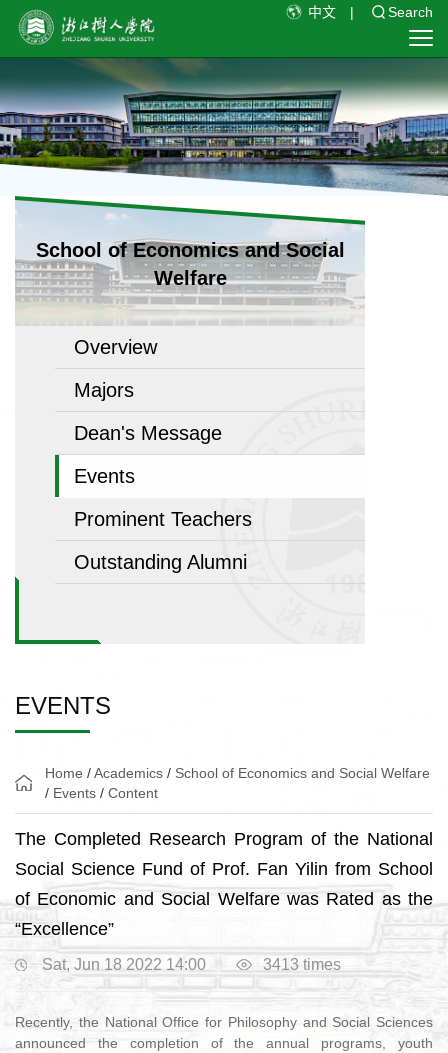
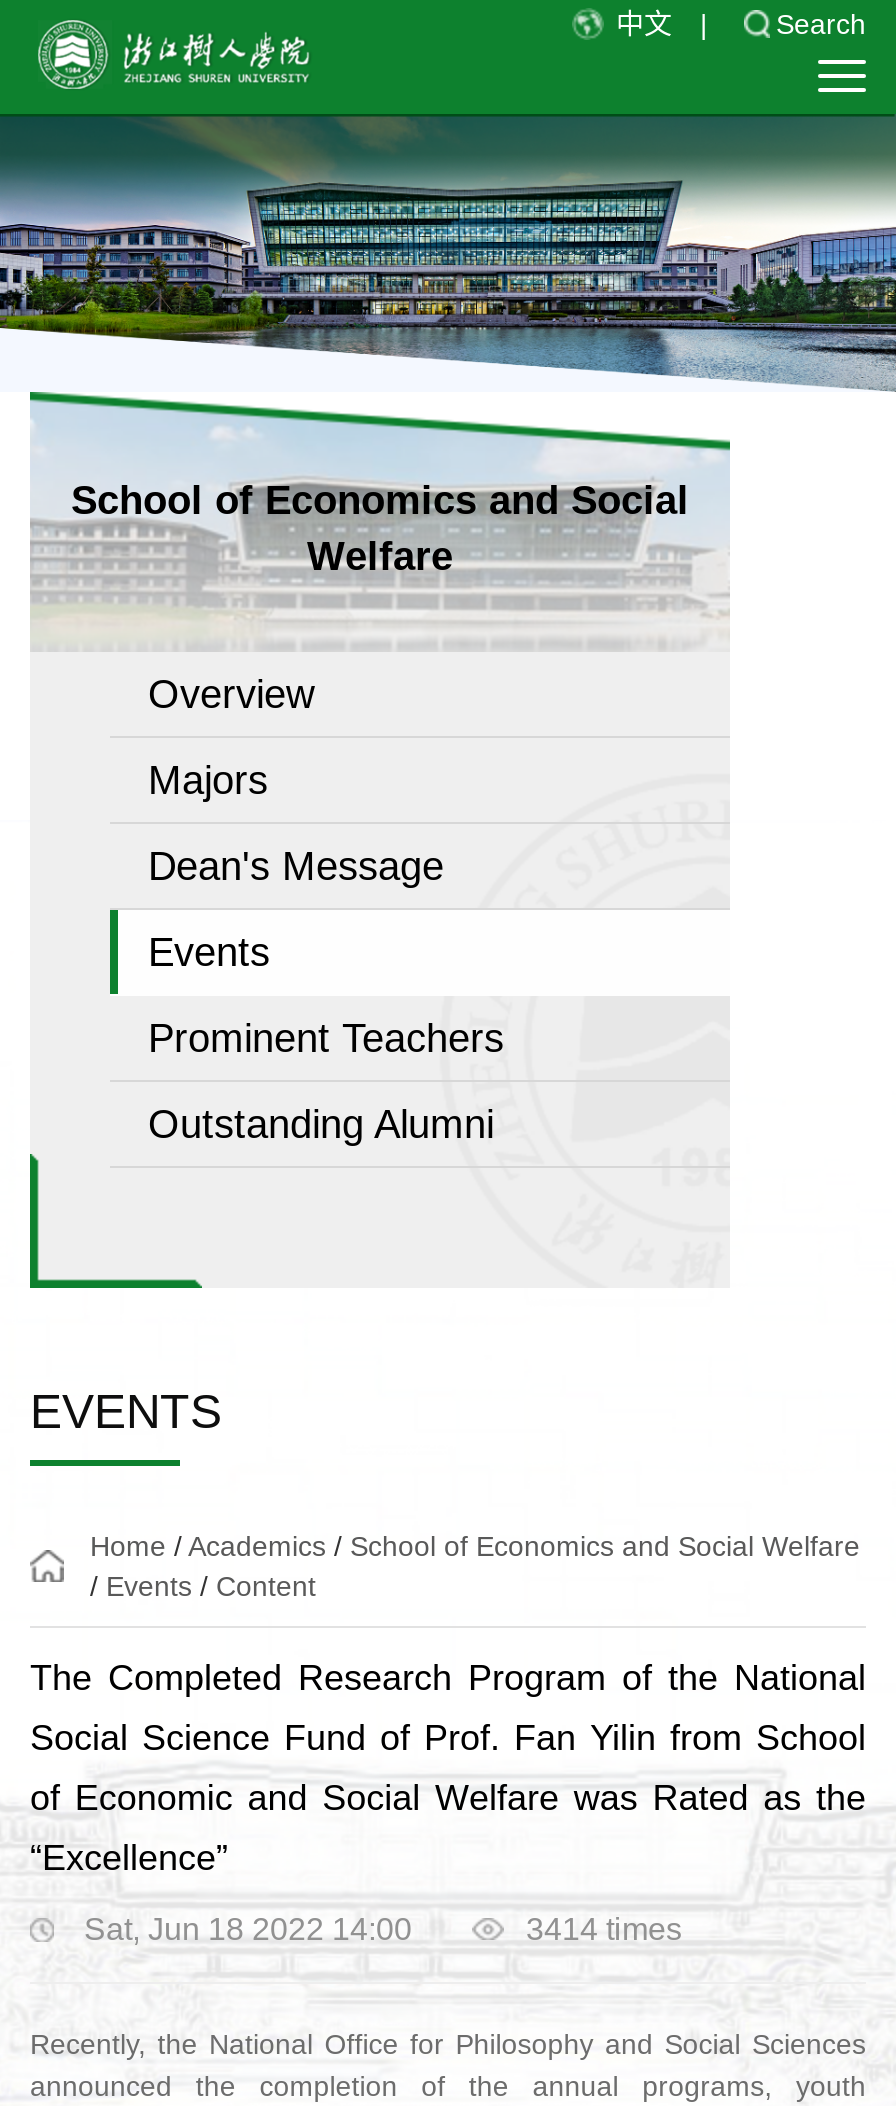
[263,956,341,973] 3413 times -> [526,1912,682,1946] 3414 times

